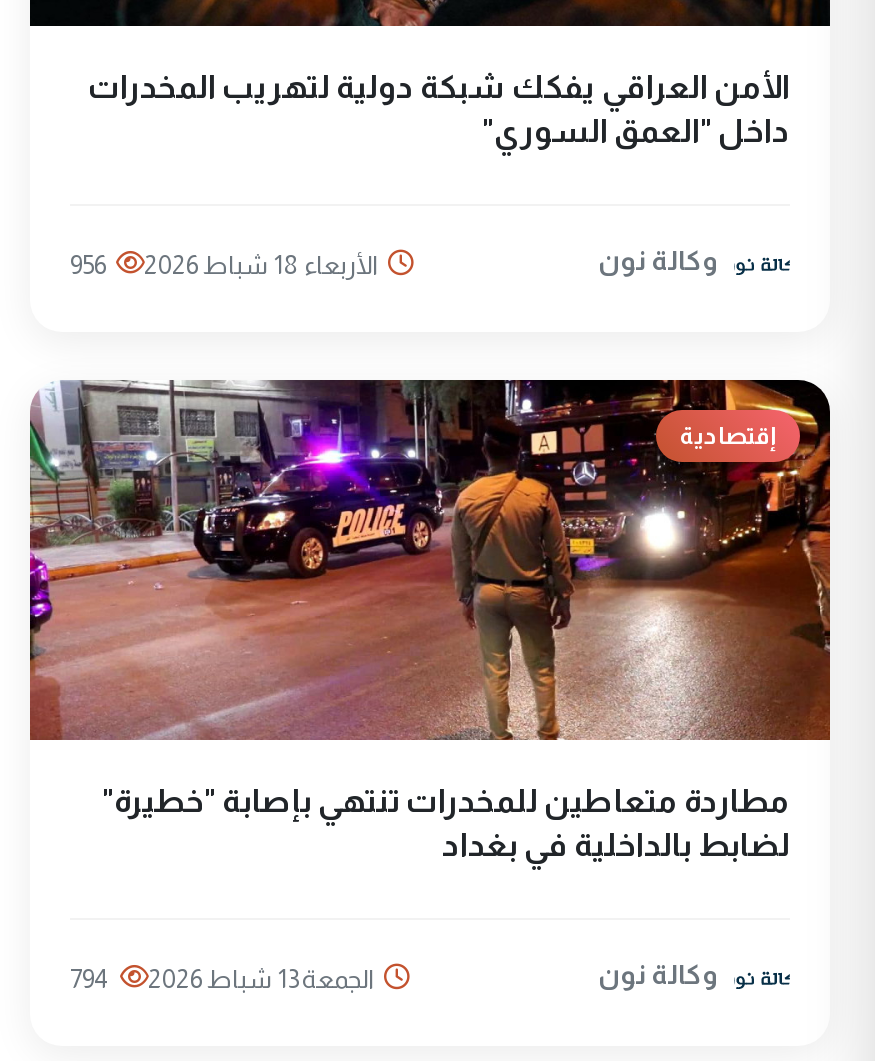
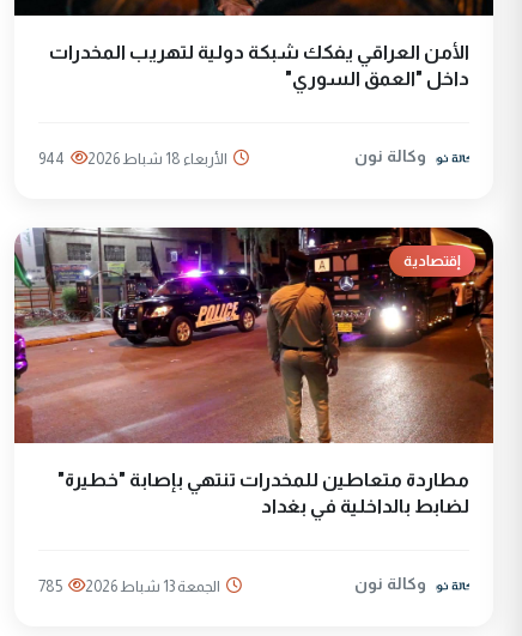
[70,249,106,279] 956 -> [38,149,65,167] 944
[70,963,110,993] 794 -> [38,577,62,595] 785

